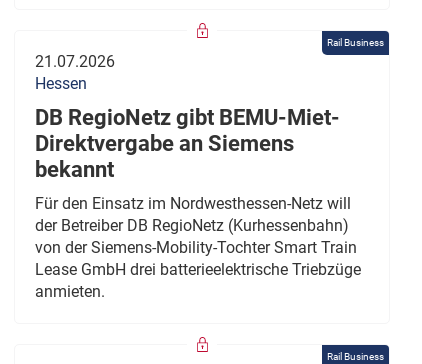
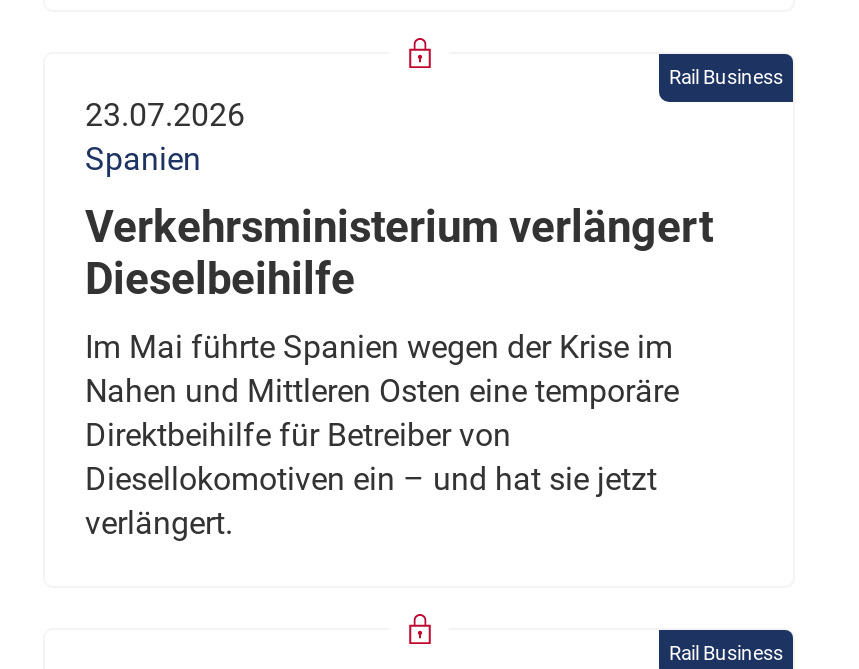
[35,51,115,92] 21.07.2026 | Hessen -> [85,96,245,178] 23.07.2026 | Spanien
[35,104,340,181] DB RegioNetz gibt BEMU-Miet- | Direktvergabe an Siemens | bekannt -> [85,202,713,304] Verkehrsministerium verlängert | Dieselbeihilfe
[35,193,361,300] Für den Einsatz im Nordwesthessen-Netz will | der Betreiber DB RegioNetz (Kurhessenbahn) | von der Siemens-Mobility-Tochter Smart Train | Lease GmbH drei batterieelektrische Triebzüge | anmieten. -> [85,328,679,542] Im Mai führte Spanien wegen der Krise im | Nahen und Mittleren Osten eine temporäre | Direktbeihilfe für Betreiber von | Diesellokomotiven ein – und hat sie jetzt | verlängert.

